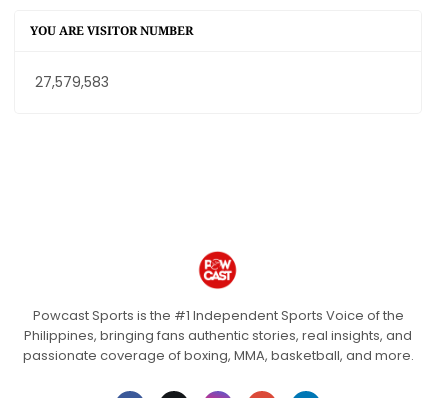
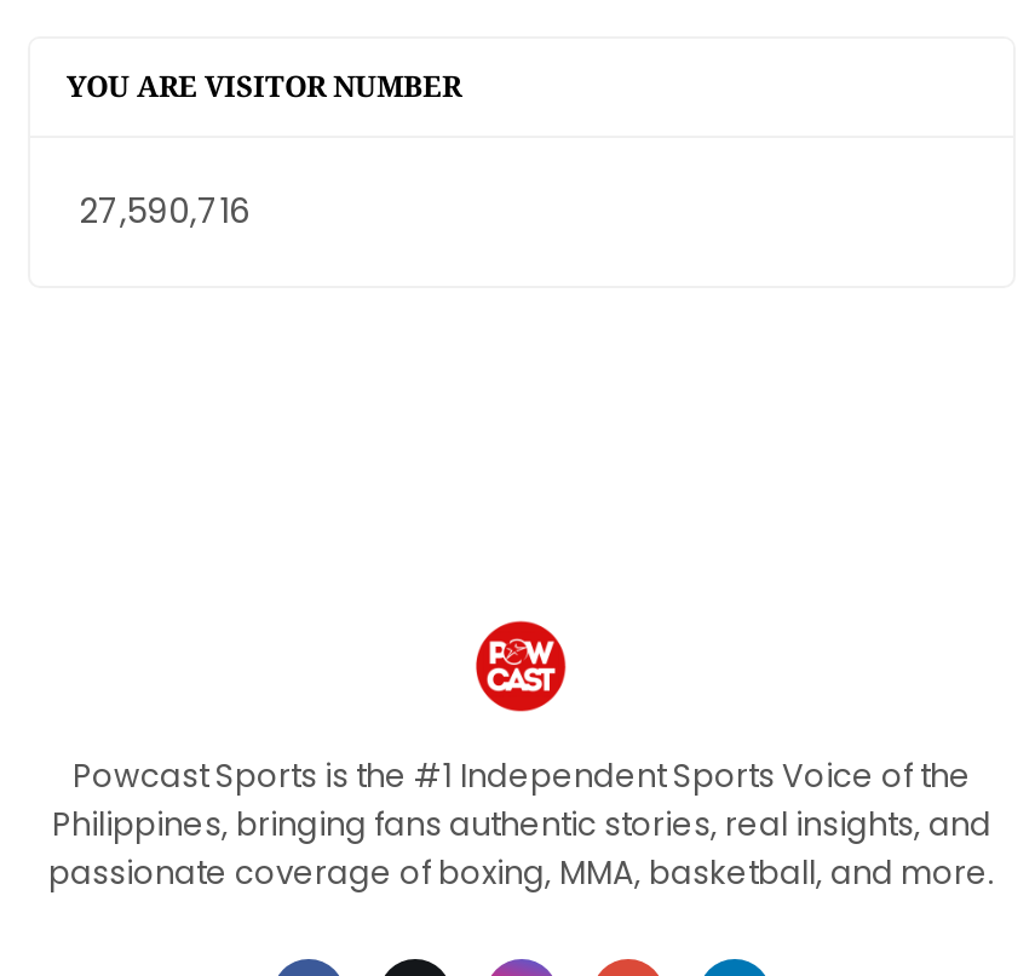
[35,72,109,92] 27,579,583 -> [79,187,251,236] 27,590,716

